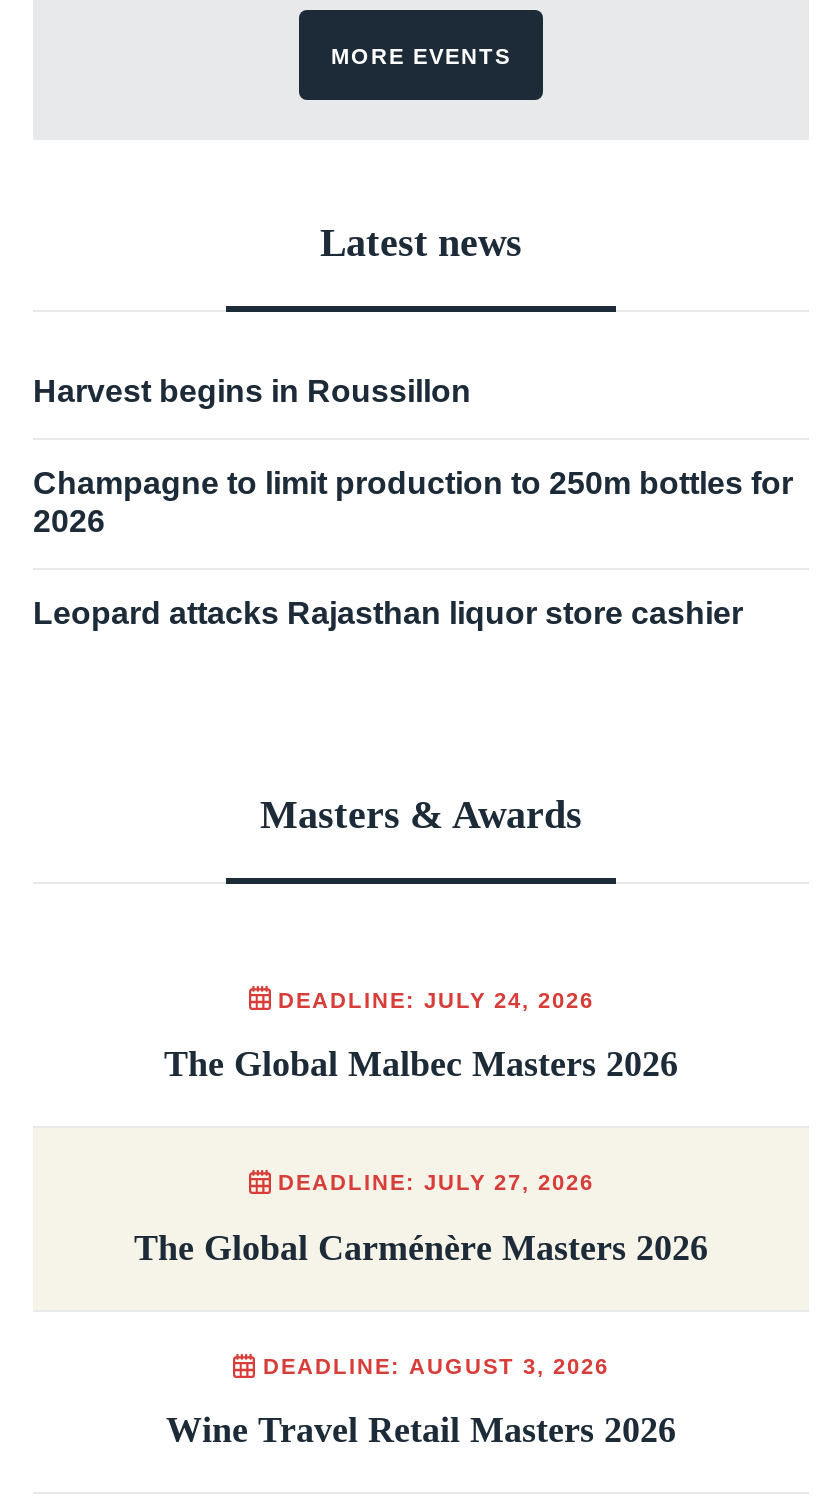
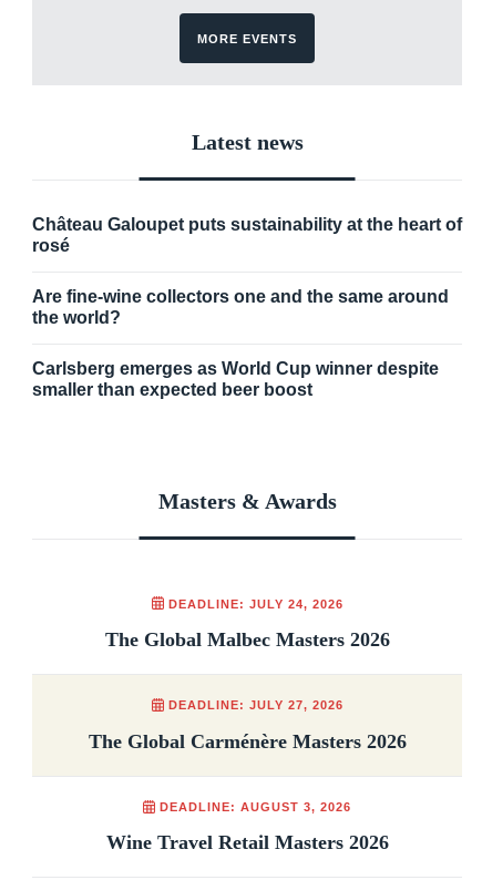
[33,375,471,409] Harvest begins in Roussillon -> [32,215,462,255] Château Galoupet puts sustainability at the heart of | rosé
[33,467,793,539] Champagne to limit production to 250m bottles for | 2026 -> [32,287,449,327] Are fine-wine collectors one and the same around | the world?
[33,597,743,631] Leopard attacks Rajasthan liquor store cashier -> [32,359,439,399] Carlsberg emerges as World Cup winner despite | smaller than expected beer boost

